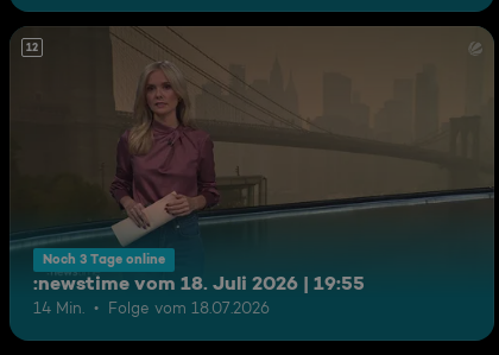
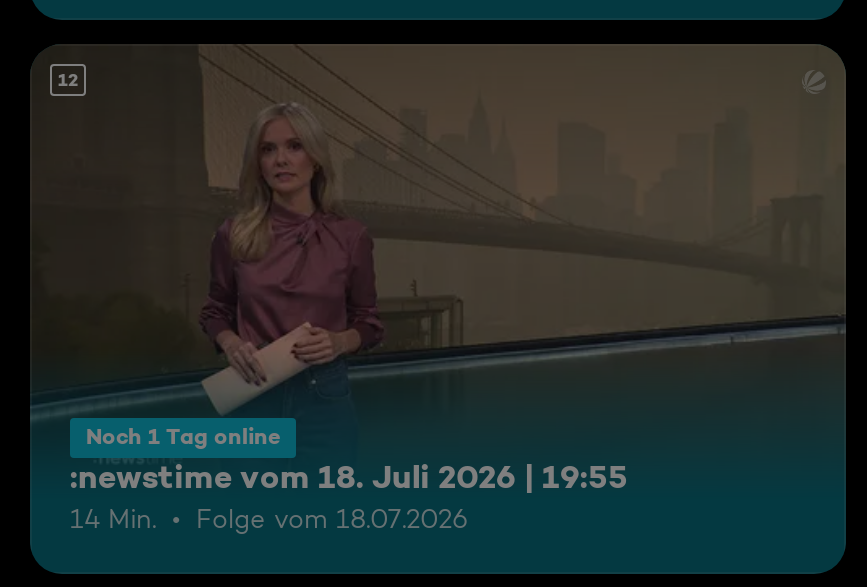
[43,251,165,268] Noch 3 Tage online -> [86,423,280,451] Noch 1 Tag online

